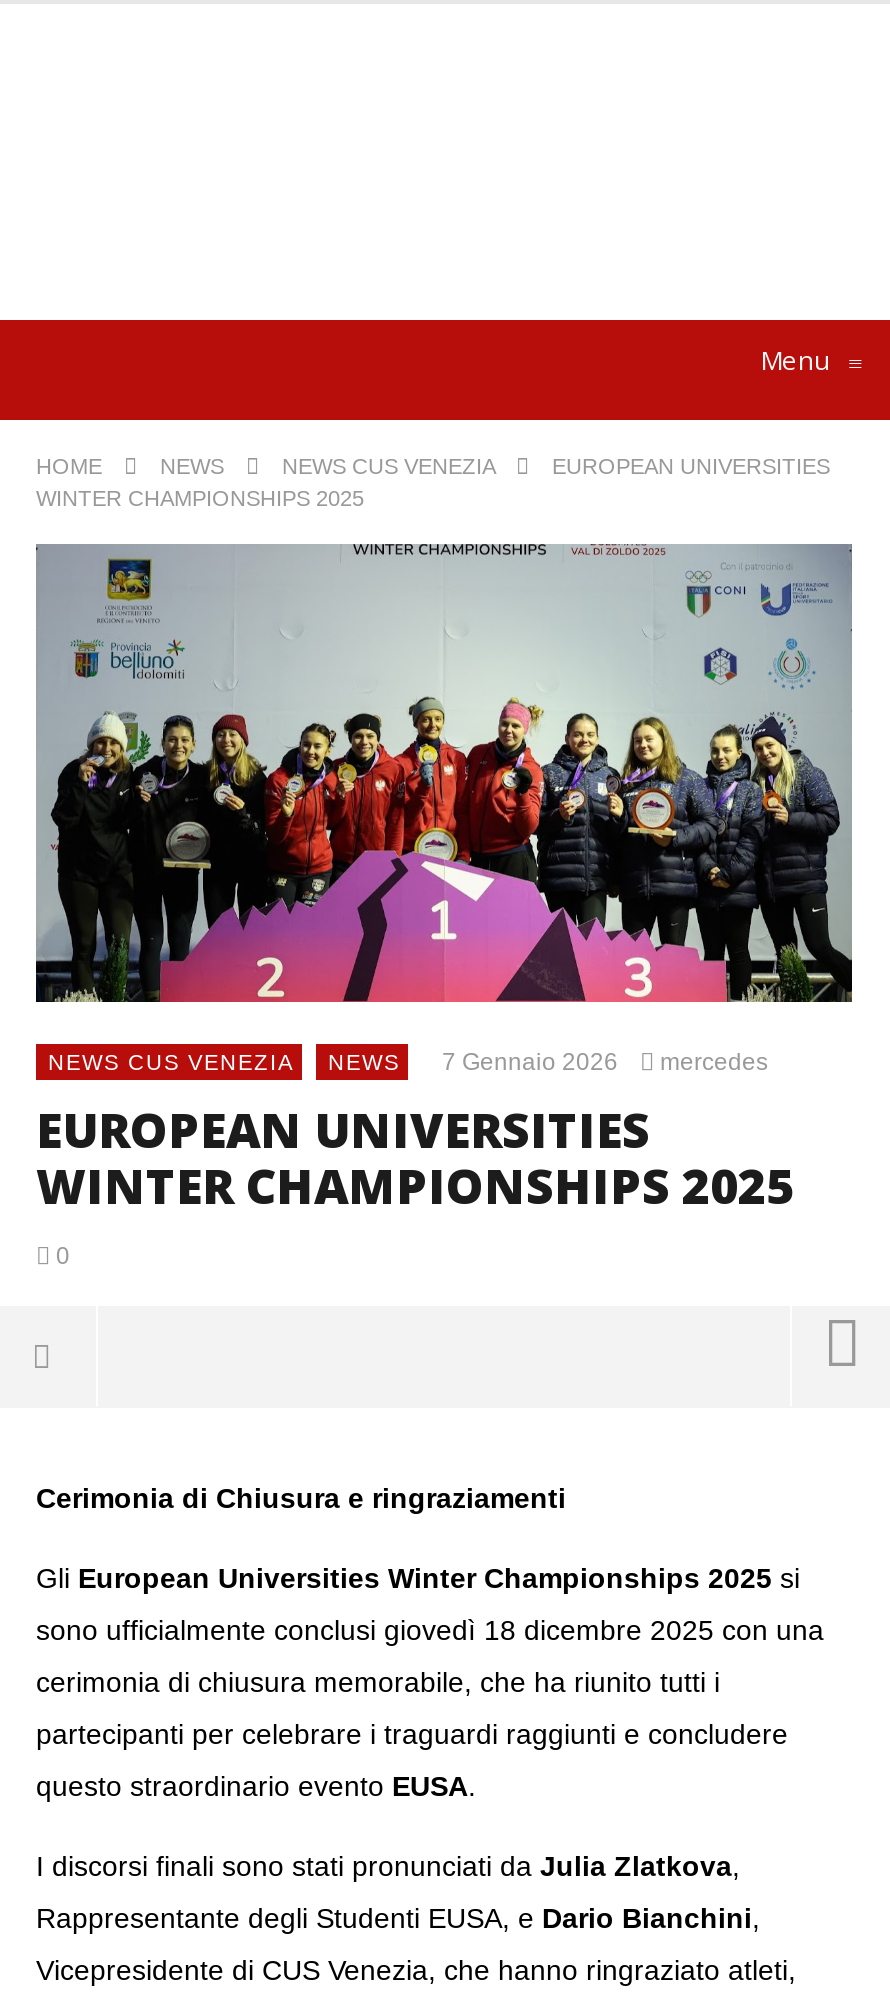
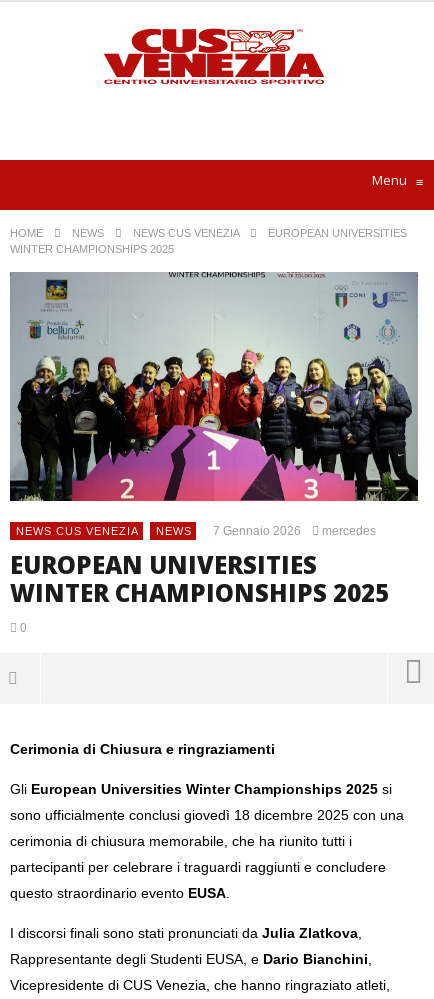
none -> [103,27,325,85] [image]

